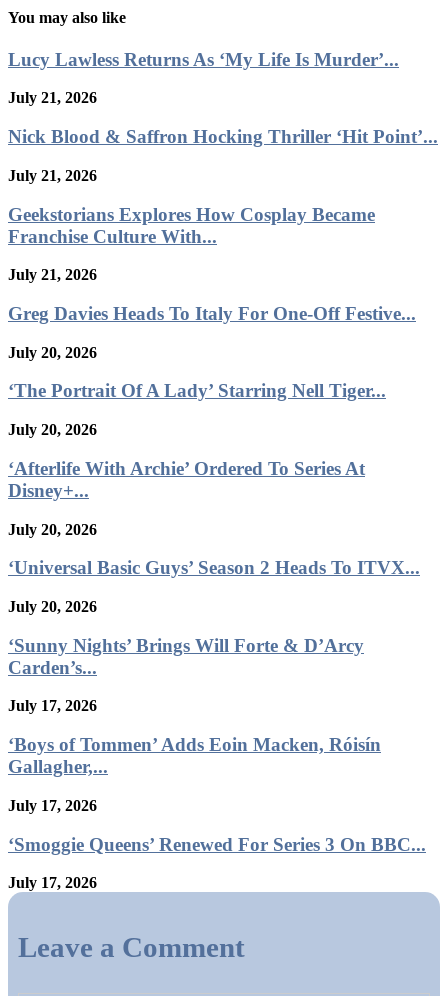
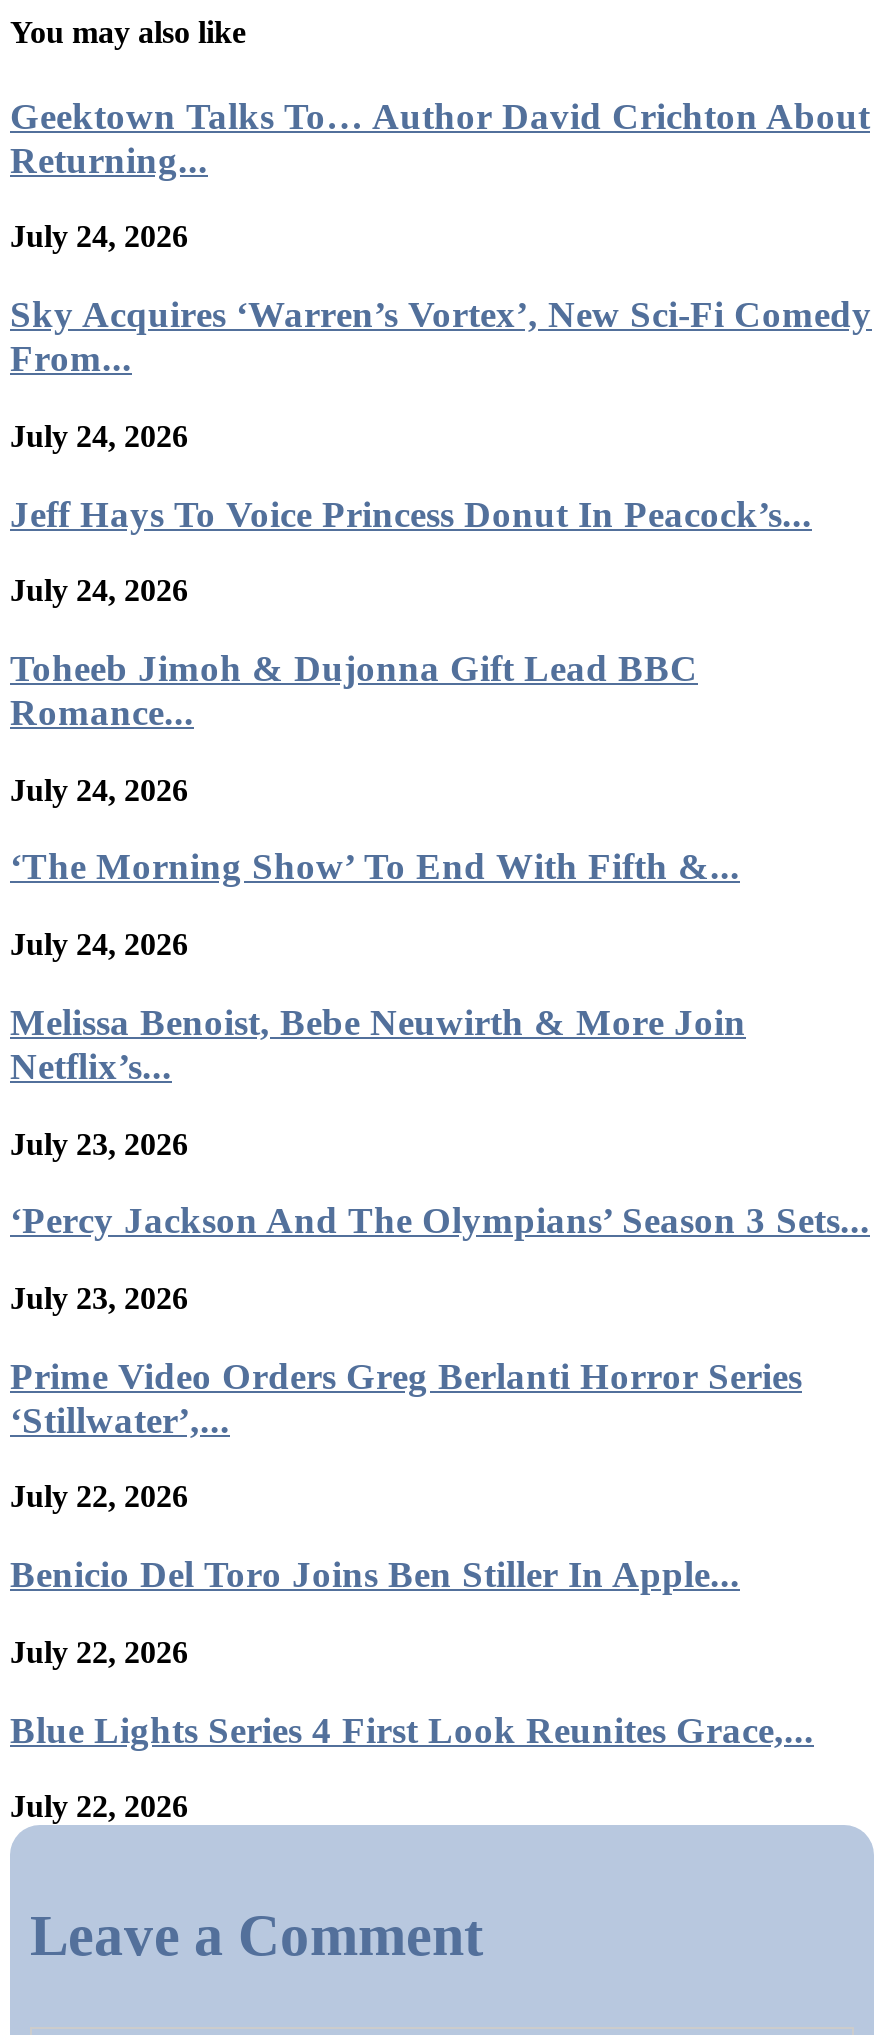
[8,49,399,70] Lucy Lawless Returns As ‘My Life Is Murder’... -> [10,94,870,180] Geektown Talks To… Author David Crichton About | Returning...
[8,89,97,106] July 21, 2026 -> [10,220,188,254] July 24, 2026
[8,126,438,147] Nick Blood & Saffron Hocking Thriller ‘Hit Point’... -> [10,293,872,379] Sky Acquires ‘Warren’s Vortex’, New Sci-Fi Comedy | From...
[8,167,97,184] July 21, 2026 -> [10,419,188,453] July 24, 2026
[8,203,375,246] Geekstorians Explores How Cosplay Became | Franchise Culture With... -> [10,492,812,534] Jeff Hays To Voice Princess Donut In Peacock’s...
[8,266,97,283] July 21, 2026 -> [10,573,188,607] July 24, 2026
[8,303,416,324] Greg Davies Heads To Italy For One-Off Festive... -> [10,647,698,733] Toheeb Jimoh & Dujonna Gift Lead BBC | Romance...
[8,344,97,361] July 20, 2026 -> [10,772,188,806] July 24, 2026
[8,380,386,401] ‘The Portrait Of A Lady’ Starring Nell Tiger... -> [10,846,740,888] ‘The Morning Show’ To End With Fifth &...
[8,421,97,438] July 20, 2026 -> [10,927,188,961] July 24, 2026
[8,458,365,501] ‘Afterlife With Archie’ Ordered To Series At | Disney+... -> [10,1001,746,1087] Melissa Benoist, Bebe Neuwirth & More Join | Netflix’s...
[8,520,97,537] July 20, 2026 -> [10,1126,188,1160] July 23, 2026
[8,557,420,578] ‘Universal Basic Guys’ Season 2 Heads To ITVX... -> [10,1200,870,1242] ‘Percy Jackson And The Olympians’ Season 3 Sets...
[8,598,97,615] July 20, 2026 -> [10,1281,188,1315] July 23, 2026
[8,635,364,678] ‘Sunny Nights’ Brings Will Forte & D’Arcy | Carden’s... -> [10,1354,802,1440] Prime Video Orders Greg Berlanti Horror Series | ‘Stillwater’,...
[8,697,97,714] July 17, 2026 -> [10,1480,188,1514] July 22, 2026
[8,734,381,777] ‘Boys of Tommen’ Adds Eoin Macken, Róisín | Gallagher,... -> [10,1553,740,1595] Benicio Del Toro Joins Ben Stiller In Apple...
[8,797,97,814] July 17, 2026 -> [10,1635,188,1669] July 22, 2026
[8,834,426,855] ‘Smoggie Queens’ Renewed For Series 3 On BBC... -> [10,1708,814,1750] Blue Lights Series 4 First Look Reunites Grace,...
[8,874,97,891] July 17, 2026 -> [10,1790,188,1824] July 22, 2026

